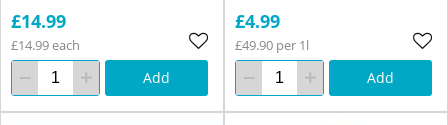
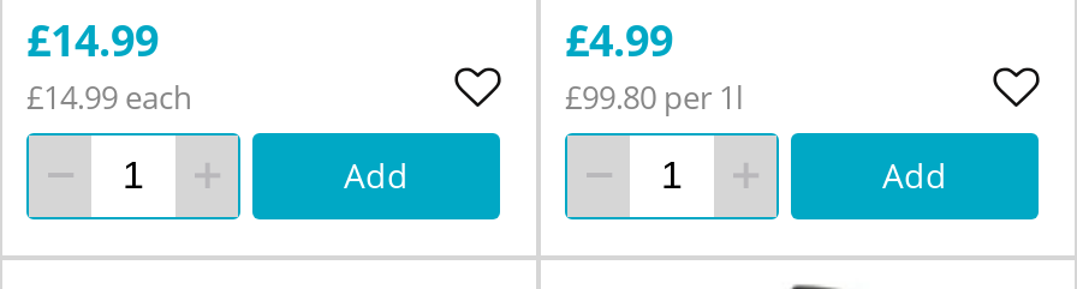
[235,36,309,54] £49.90 per 1l -> [565,76,743,119] £99.80 per 1l

